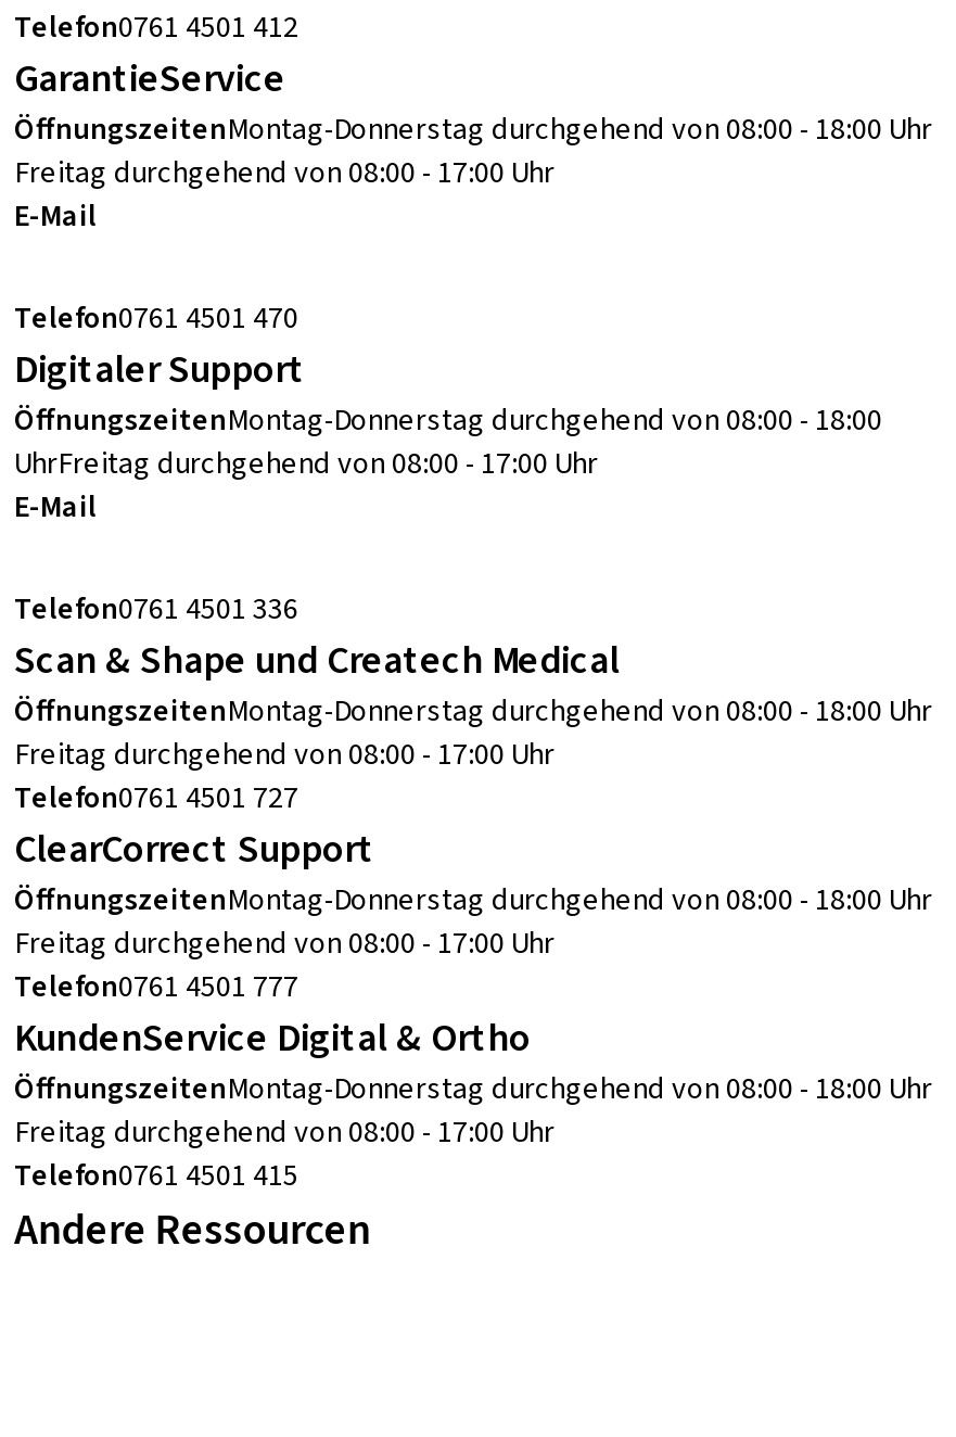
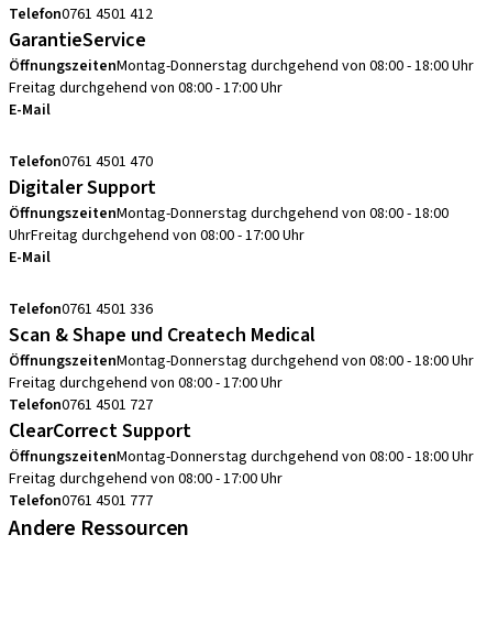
[14,1012,932,1198] KundenService Digital & Ortho | ÖffnungszeitenMontag-Donnerstag durchgehend von 08:00 - 18:00 Uhr | Freitag durchgehend von 08:00 - 17:00 Uhr | Telefon0761 4501 415 -> none

